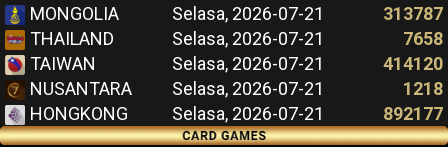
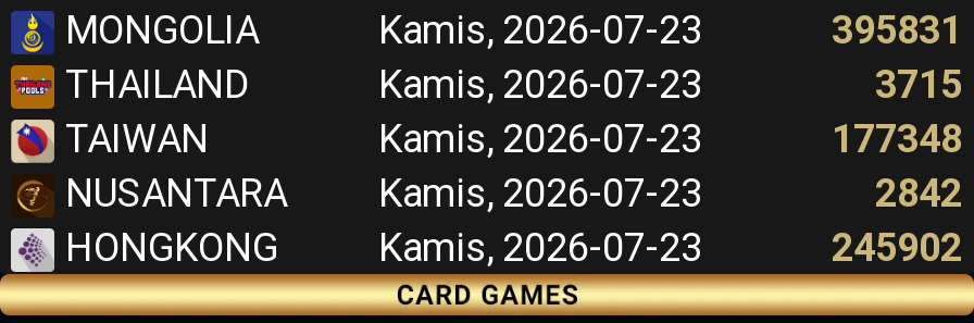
[172,3,442,24] Selasa, 2026-07-21 | 313787 -> [378,7,962,52] Kamis, 2026-07-23 | 395831
[172,28,442,49] Selasa, 2026-07-21 | 765 8 -> [378,61,962,107] Kamis, 2026-07-23 | 371 5
[172,53,442,74] Selasa, 2026-07-21 | 414120 -> [378,115,962,161] Kamis, 2026-07-23 | 177348
[172,78,442,99] Selasa, 2026-07-21 | 1218 -> [378,170,962,215] Kamis, 2026-07-23 | 2842
[172,103,442,124] Selasa, 2026-07-21 | 892177 -> [378,224,962,270] Kamis, 2026-07-23 | 245902

